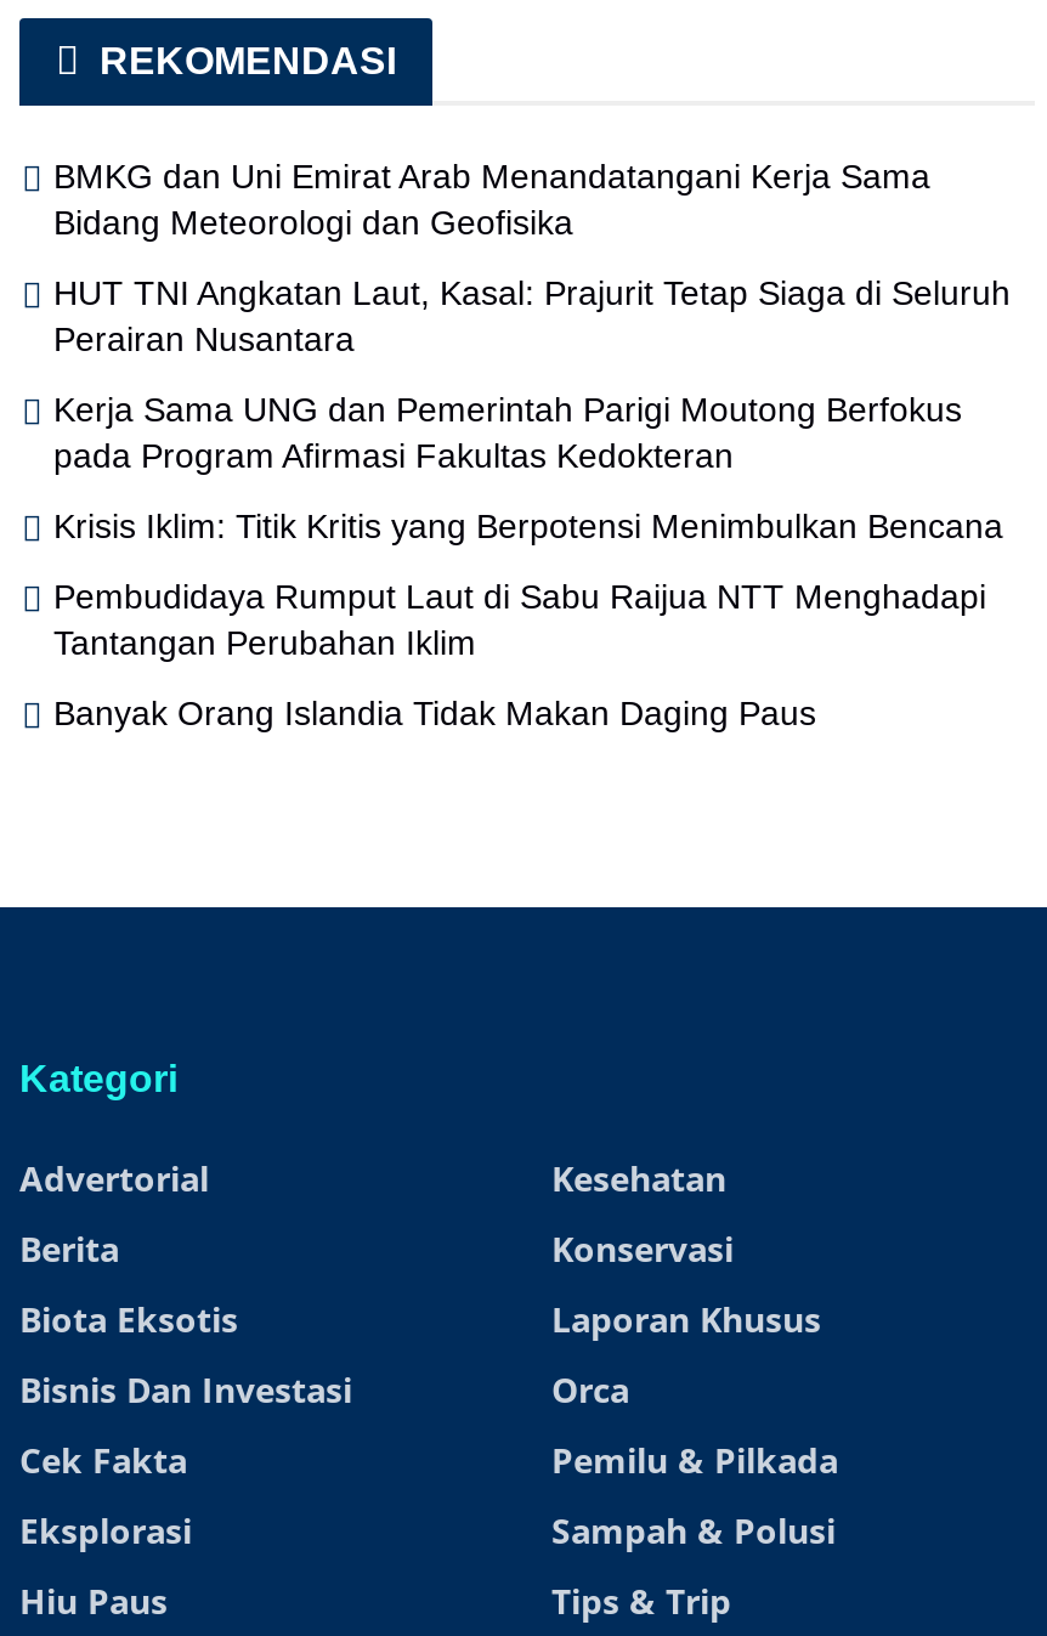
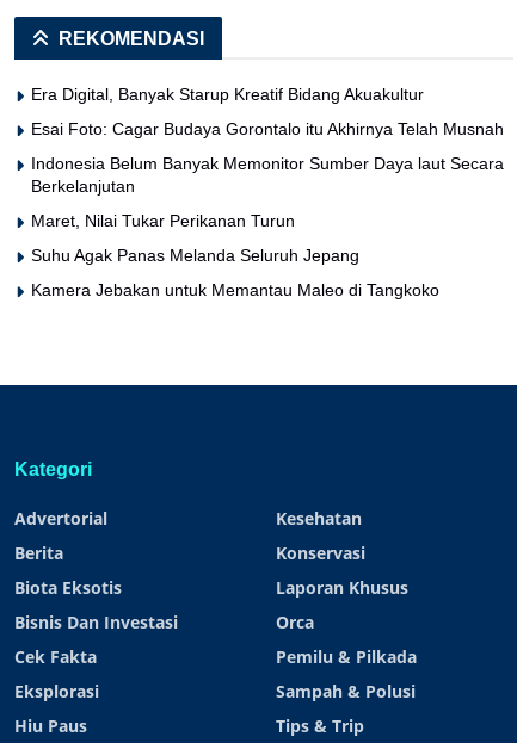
[53,156,930,241] BMKG dan Uni Emirat Arab Menandatangani Kerja Sama | Bidang Meteorologi dan Geofisika -> [31,84,424,104] Era Digital, Banyak Starup Kreatif Bidang Akuakultur
[53,273,1011,358] HUT TNI Angkatan Laut, Kasal: Prajurit Tetap Siaga di Seluruh | Perairan Nusantara -> [31,119,504,138] Esai Foto: Cagar Budaya Gorontalo itu Akhirnya Telah Musnah
[53,389,962,474] Kerja Sama UNG dan Pemerintah Parigi Moutong Berfokus | pada Program Afirmasi Fakultas Kedokteran -> [31,154,504,195] Indonesia Belum Banyak Memonitor Sumber Daya laut Secara | Berkelanjutan
[53,506,1003,545] Krisis Iklim: Titik Kritis yang Berpotensi Menimbulkan Bencana -> [31,211,295,230] Maret, Nilai Tukar Perikanan Turun
[53,576,986,661] Pembudidaya Rumput Laut di Sabu Raijua NTT Menghadapi | Tantangan Perubahan Iklim -> [31,245,359,265] Suhu Agak Panas Melanda Seluruh Jepang
[53,693,816,732] Banyak Orang Islandia Tidak Makan Daging Paus -> [31,280,439,299] Kamera Jebakan untuk Memantau Maleo di Tangkoko

